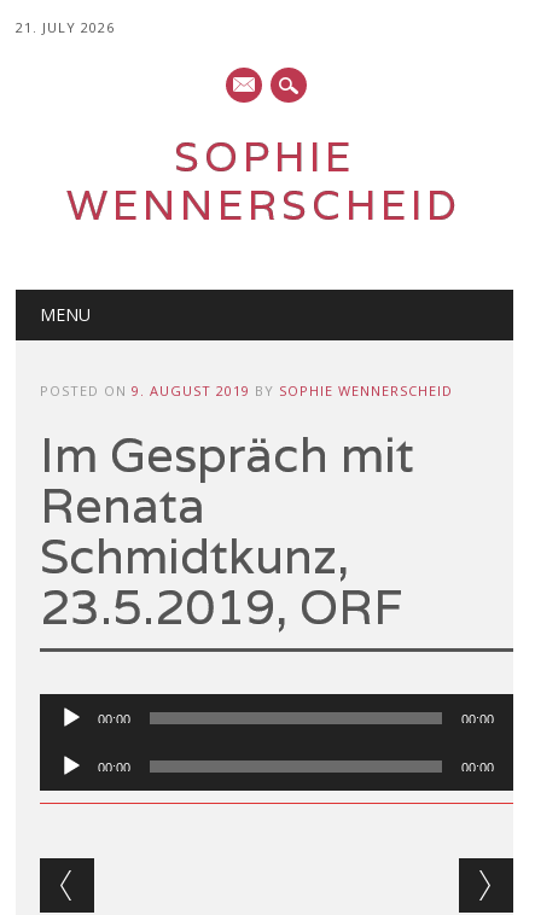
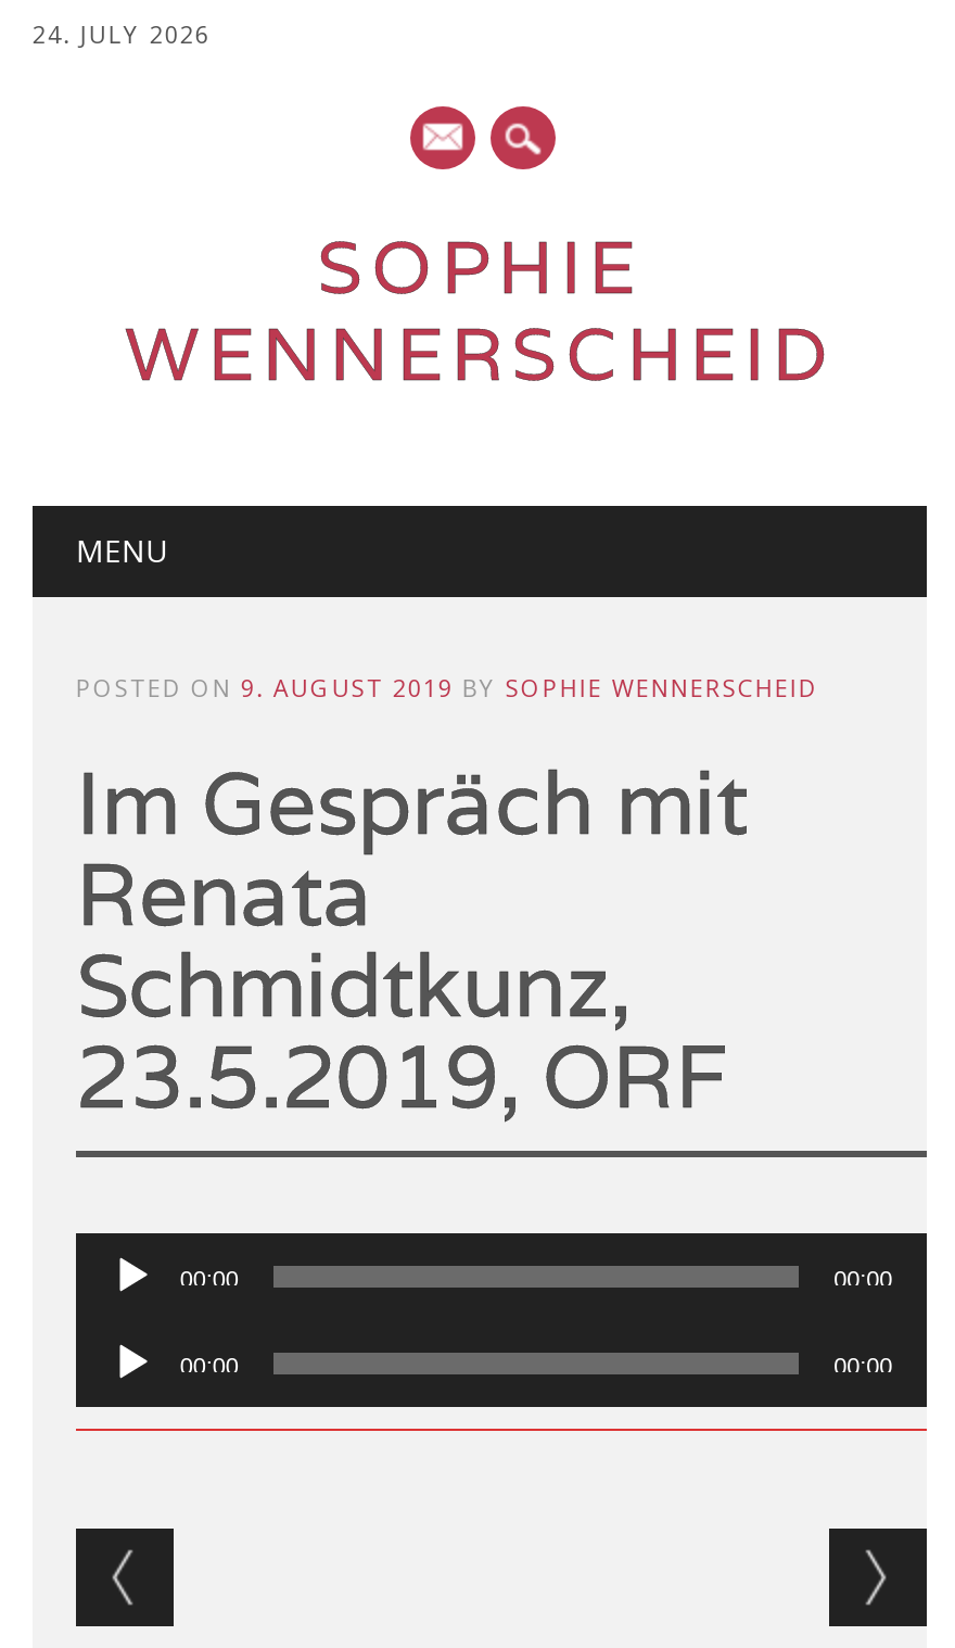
[16,18,115,36] 21. JULY 2026 -> [32,17,210,50] 24. JULY 2026

